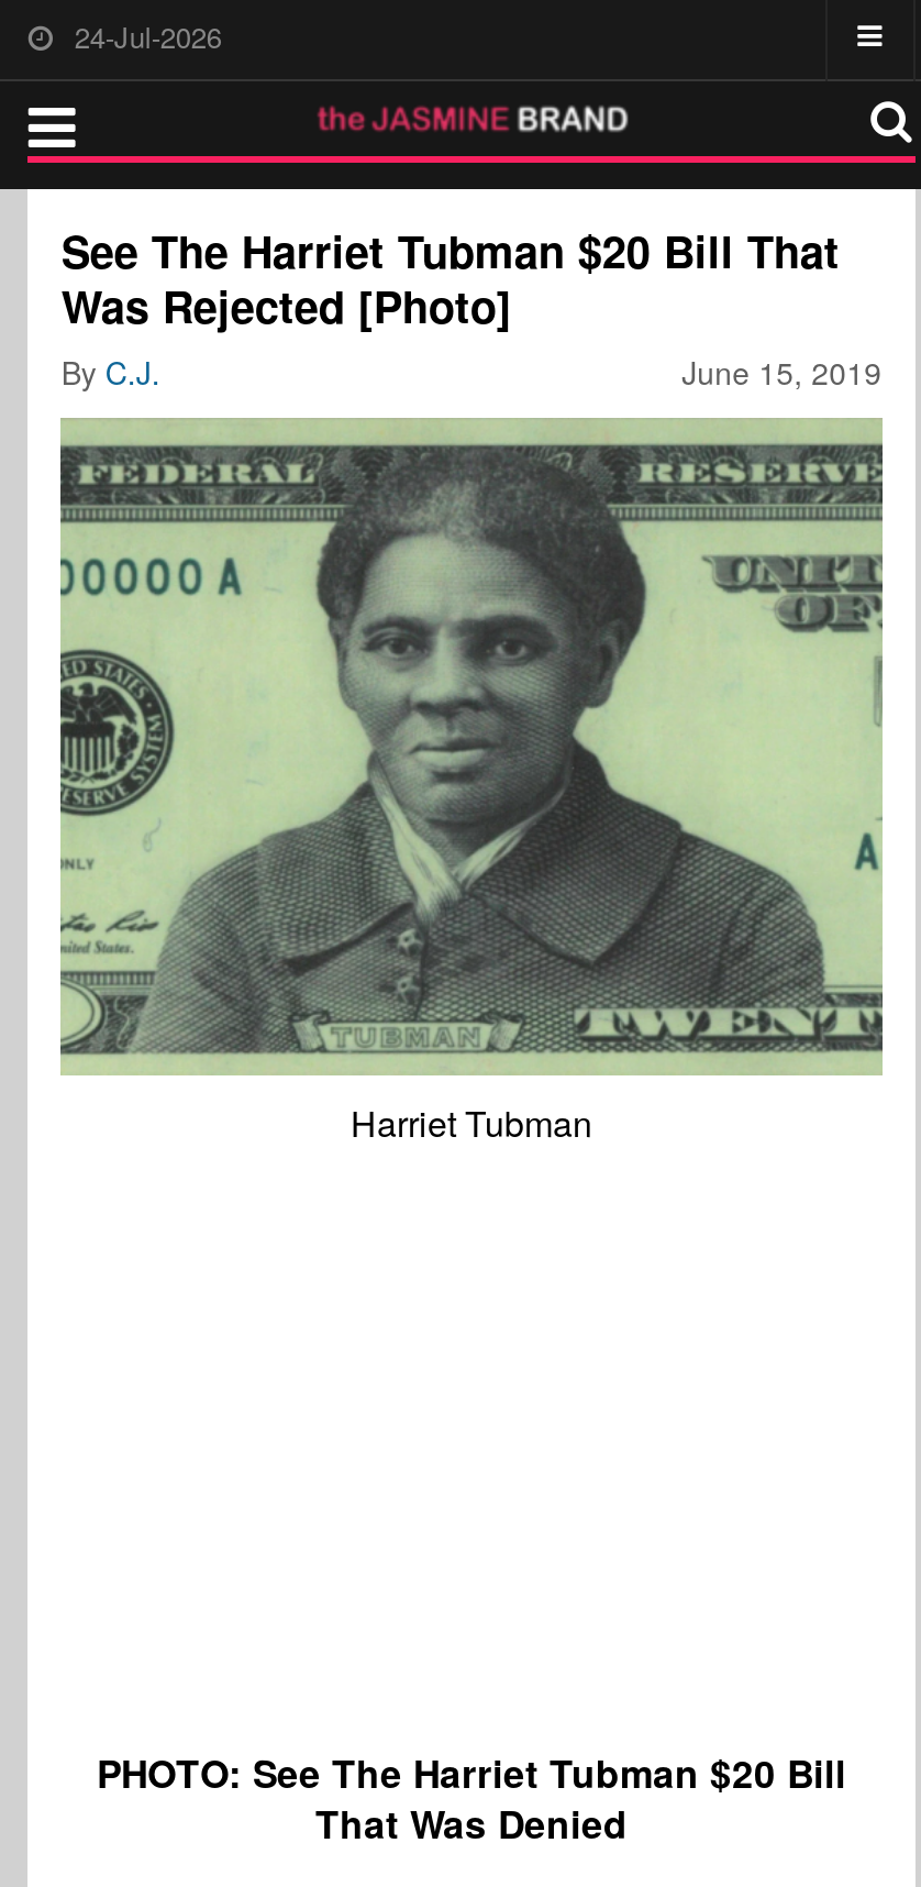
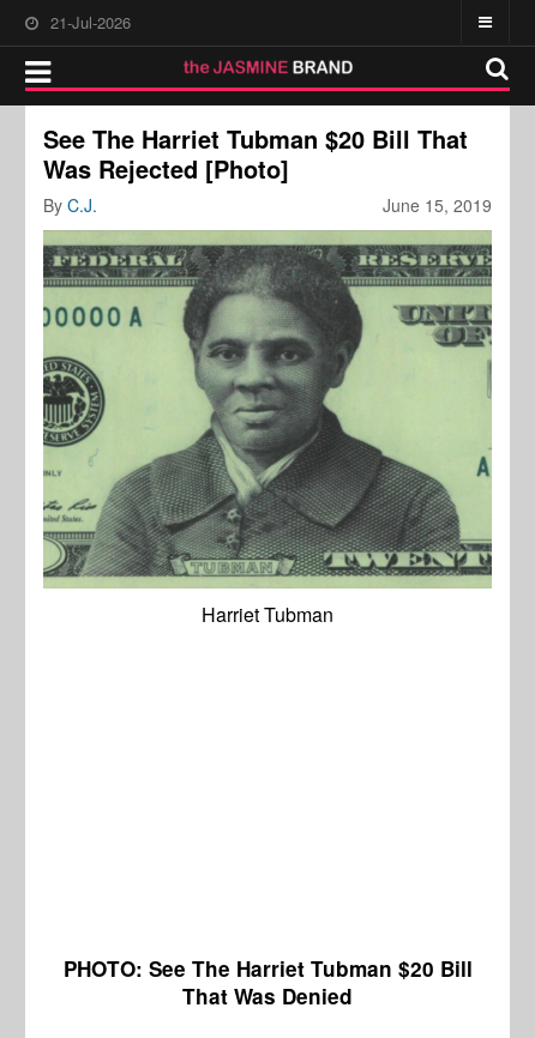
[75,15,222,57] 24-Jul-2026 -> [51,11,131,34] 21-Jul-2026

